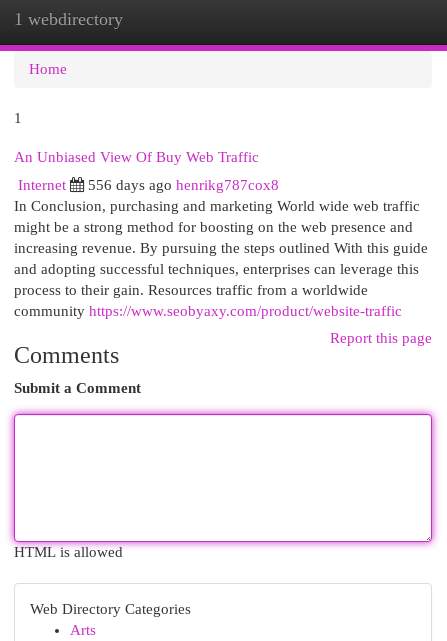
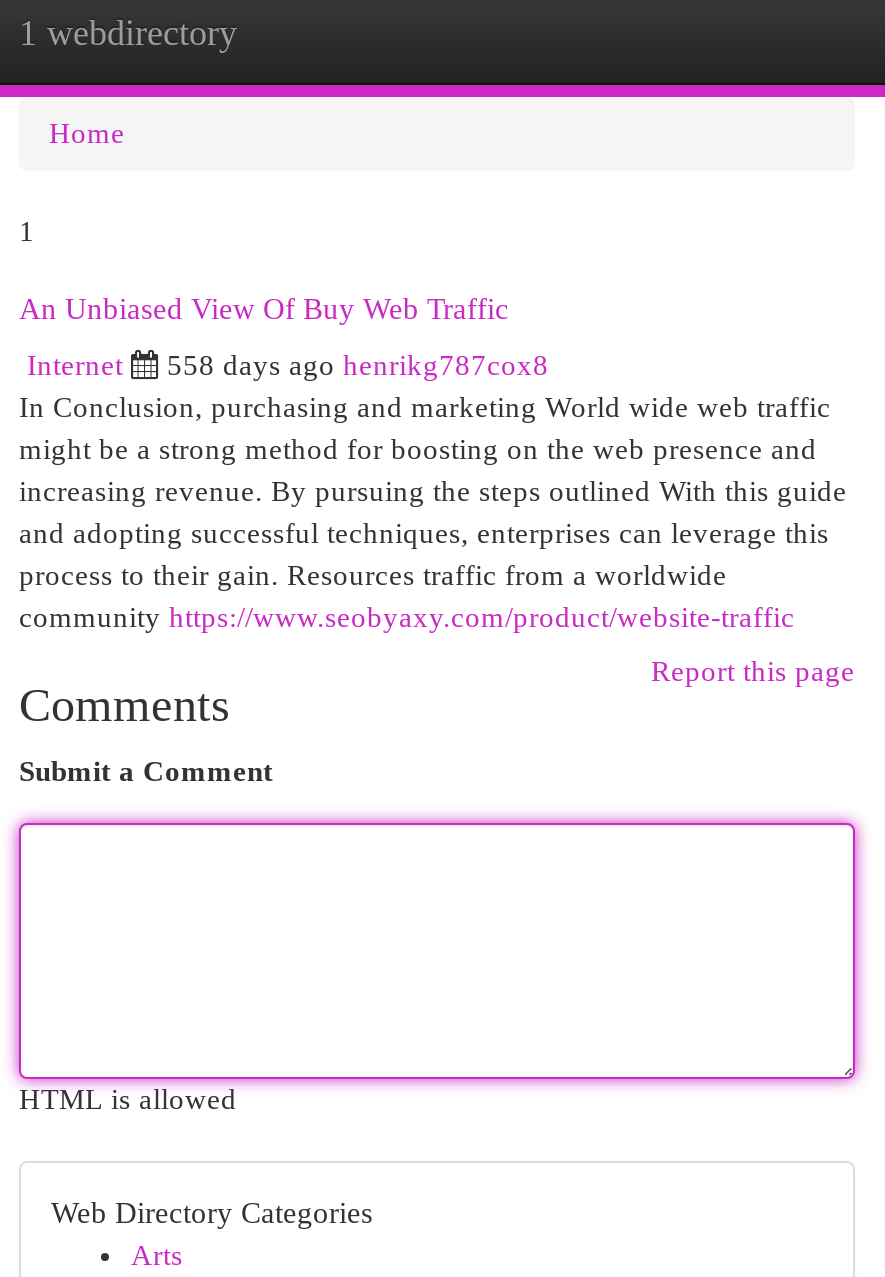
[88,177,279,193] 556 days ago henrikg787cox8 -> [167,349,549,381] 558 days ago henrikg787cox8

